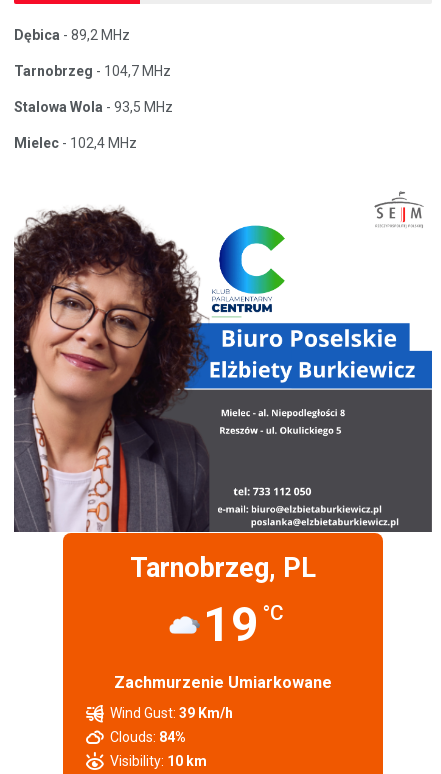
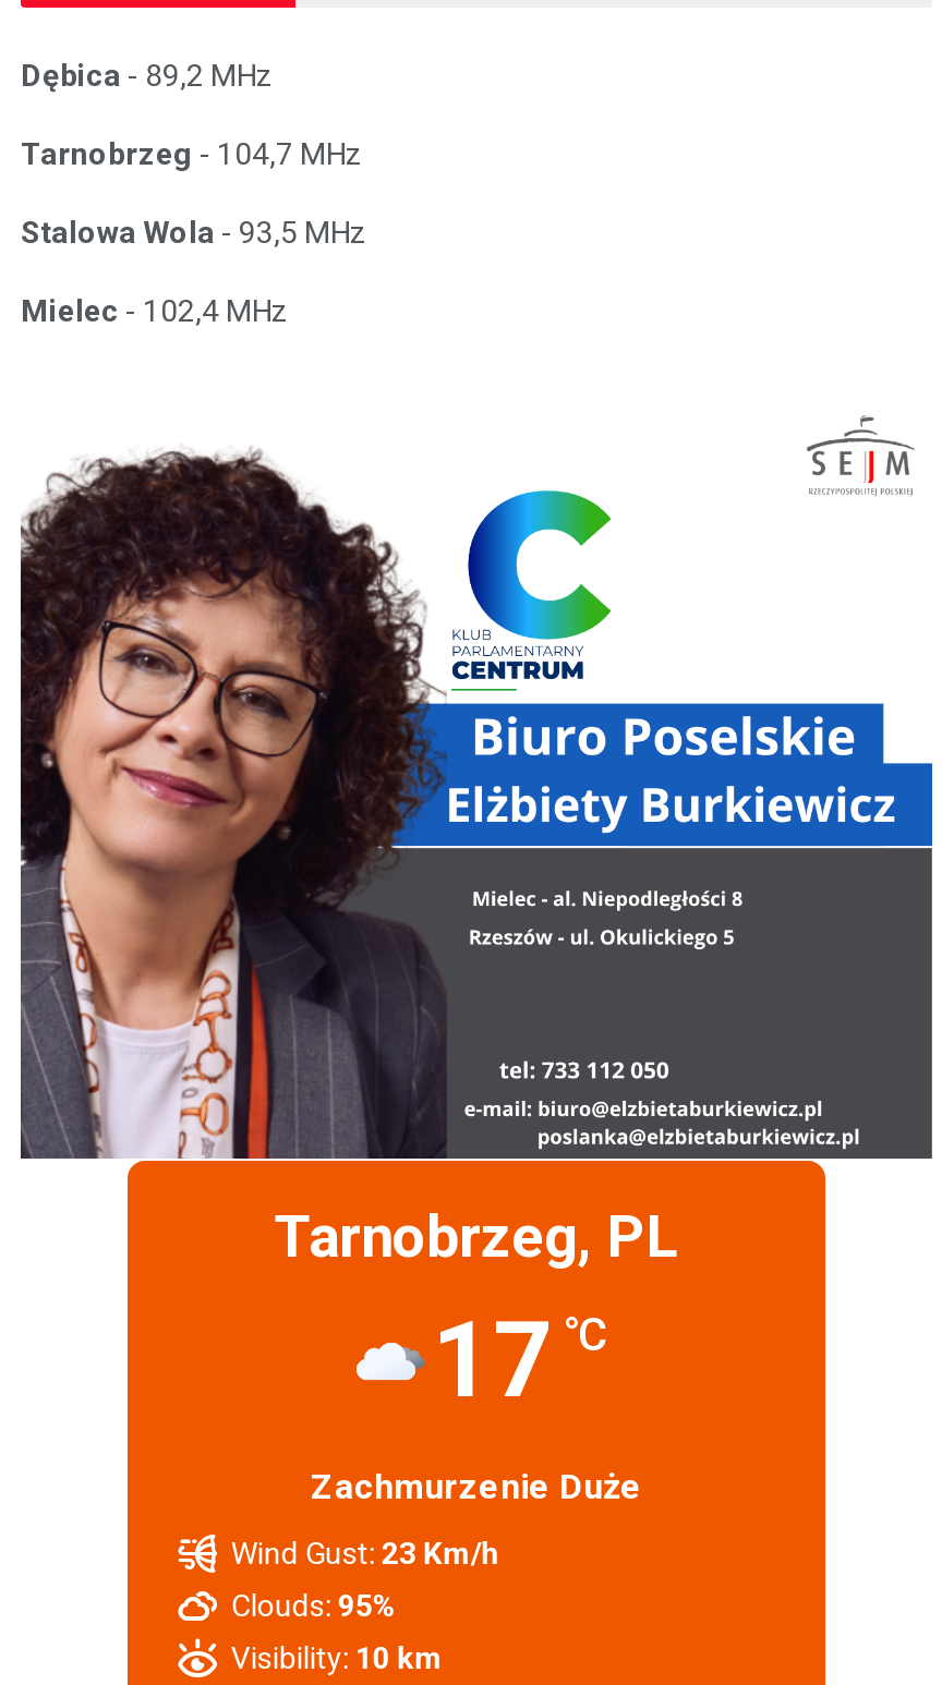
[202,596,283,653] 19 °C -> [432,1298,608,1422] 17 °C
[114,673,332,692] Zachmurzenie Umiarkowane -> [311,1466,642,1507] Zachmurzenie Duże
[110,705,233,721] Wind Gust: 39 Km/h -> [231,1535,499,1570] Wind Gust: 23 Km/h
[110,729,186,745] Clouds: 84% -> [231,1588,397,1623] Clouds: 95%

